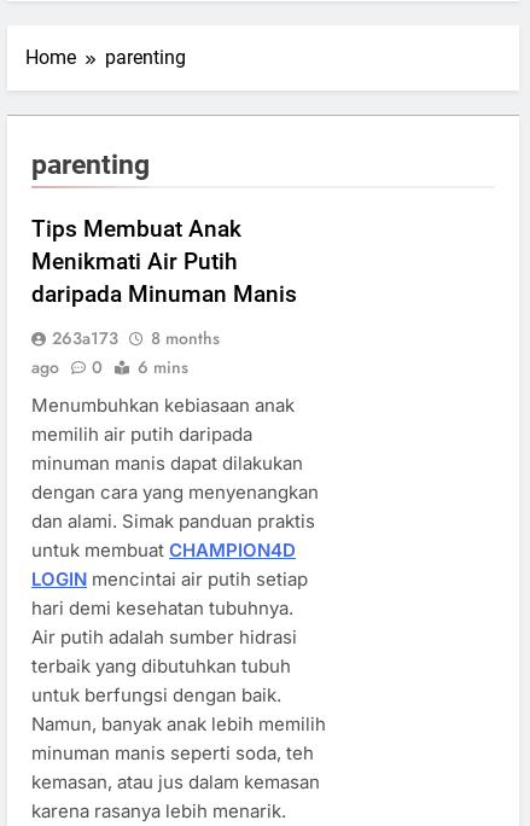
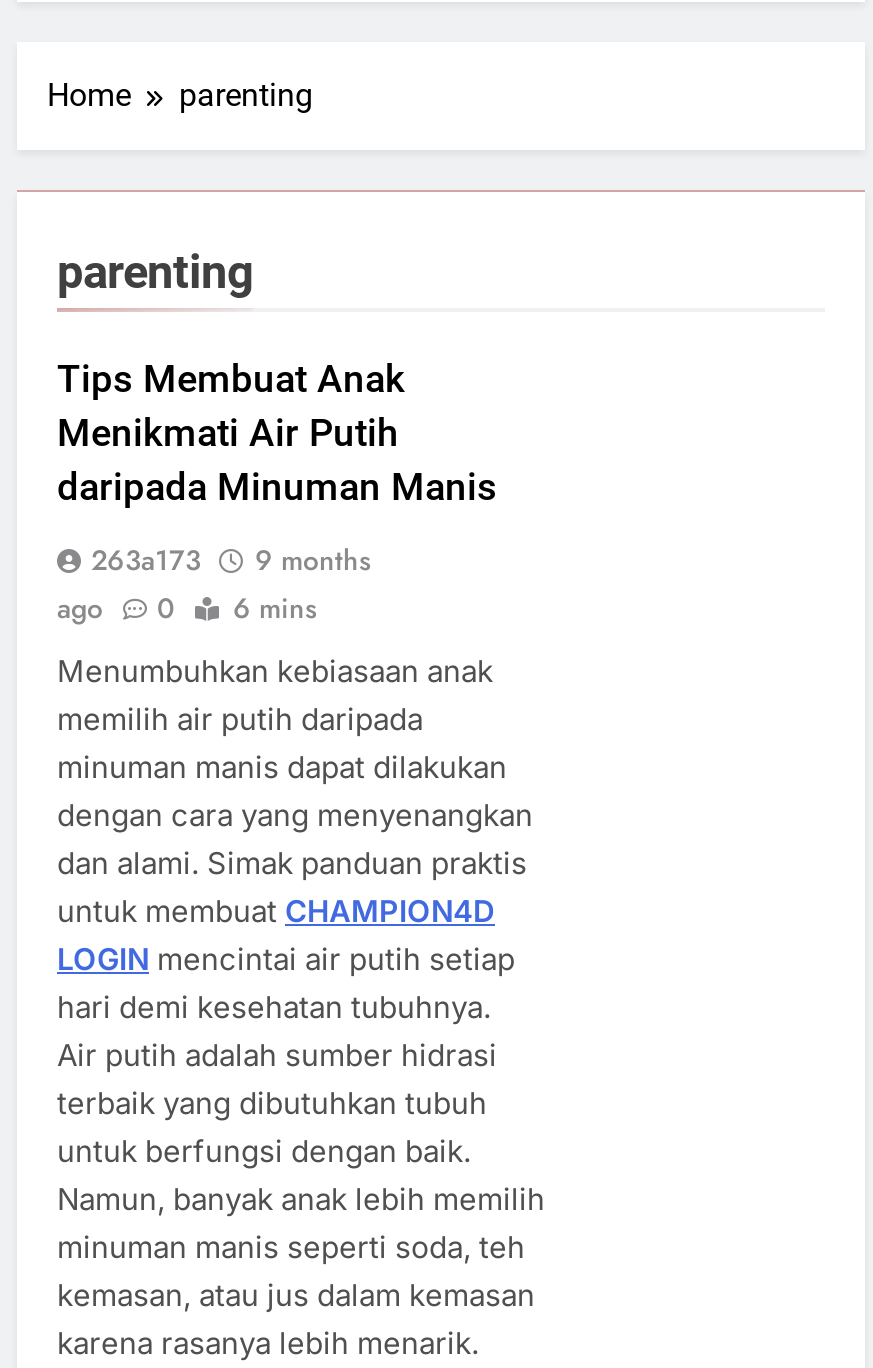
[52,326,220,350] 263a173 8 months -> [91,540,371,580] 263a173 9 months

